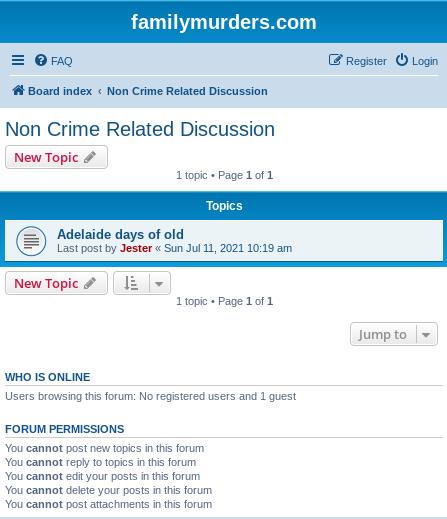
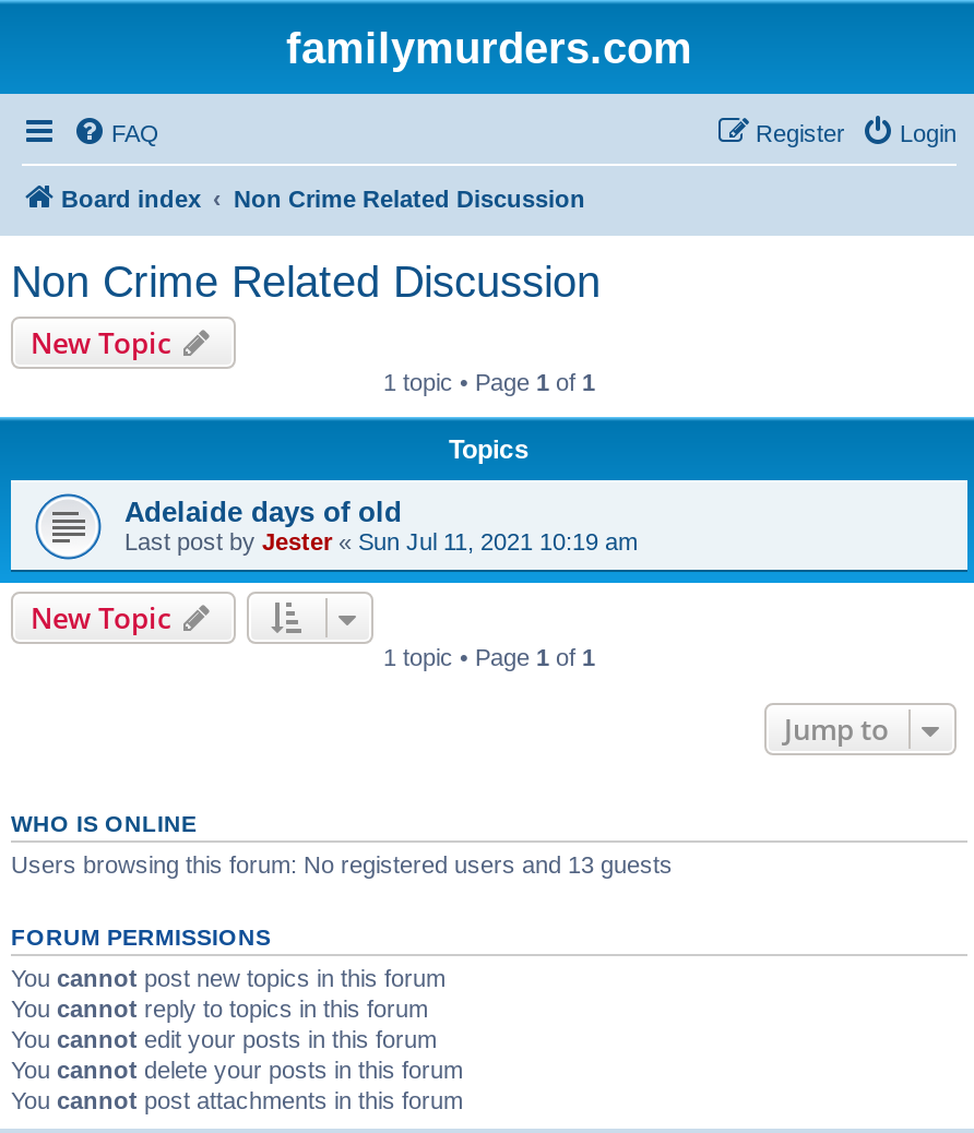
[5,390,296,402] Users browsing this forum: No registered users and 1 guest -> [11,851,673,878] Users browsing this forum: No registered users and 13 guests

